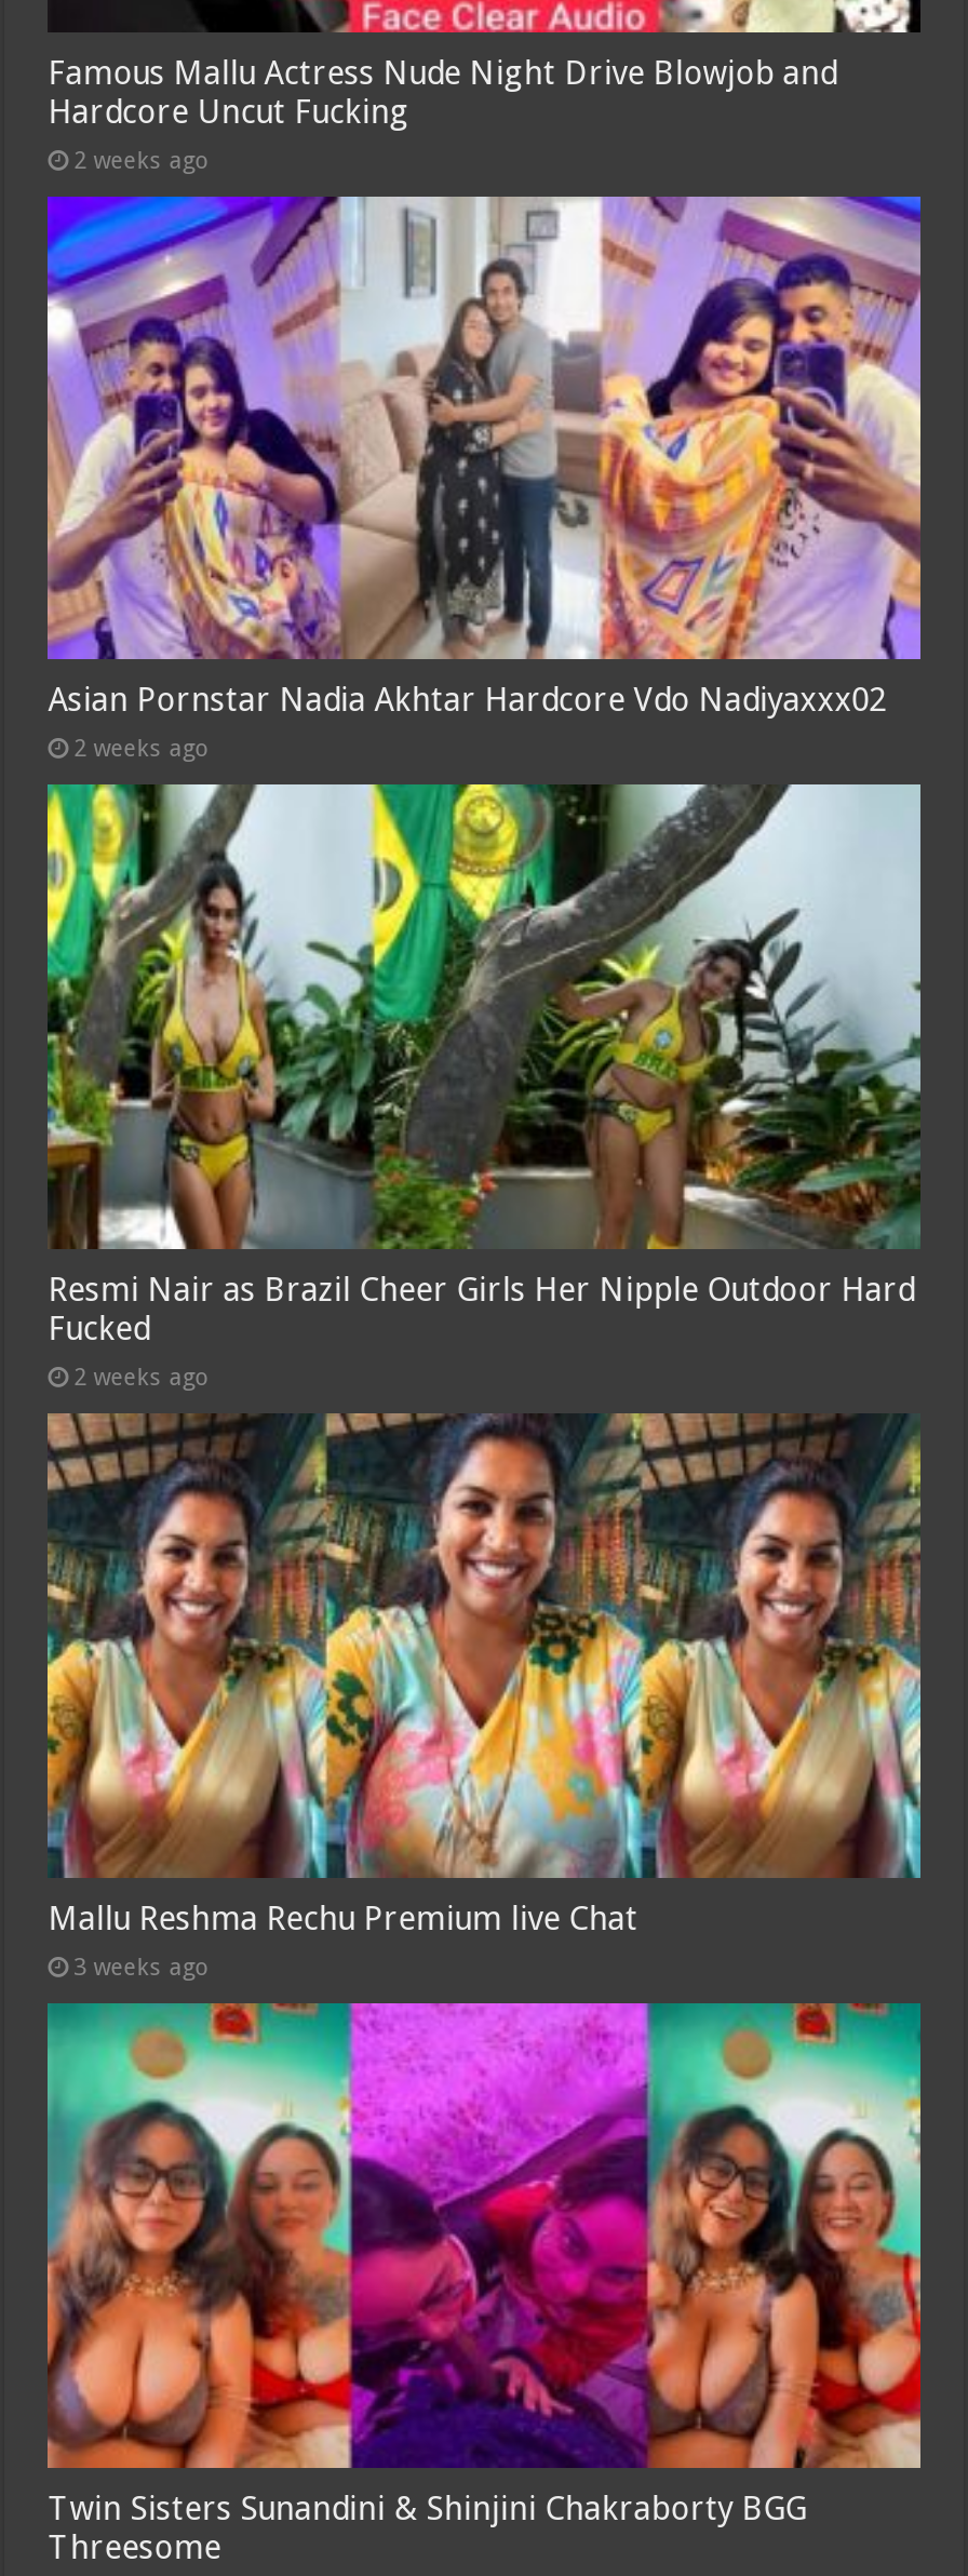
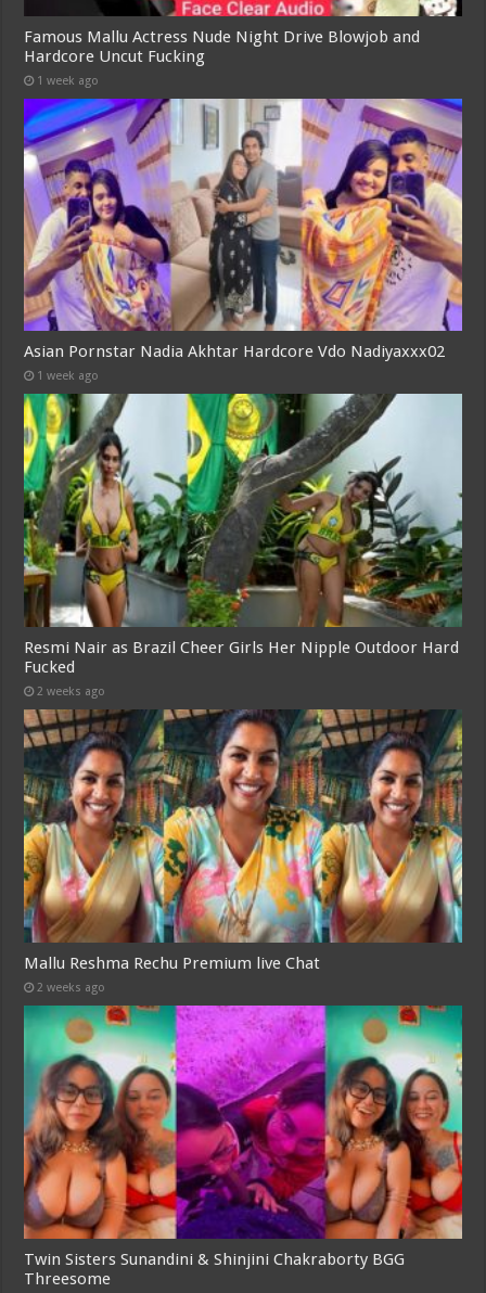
[74,146,210,174] 2 weeks ago -> [37,73,99,87] 1 week ago
[74,735,210,764] 2 weeks ago -> [37,369,99,383] 1 week ago
[74,1953,210,1981] 3 weeks ago -> [37,980,105,994] 2 weeks ago

